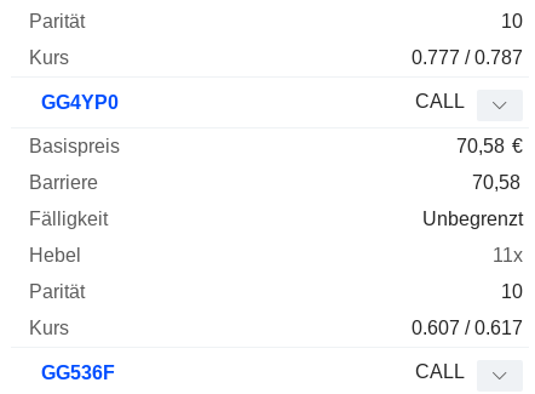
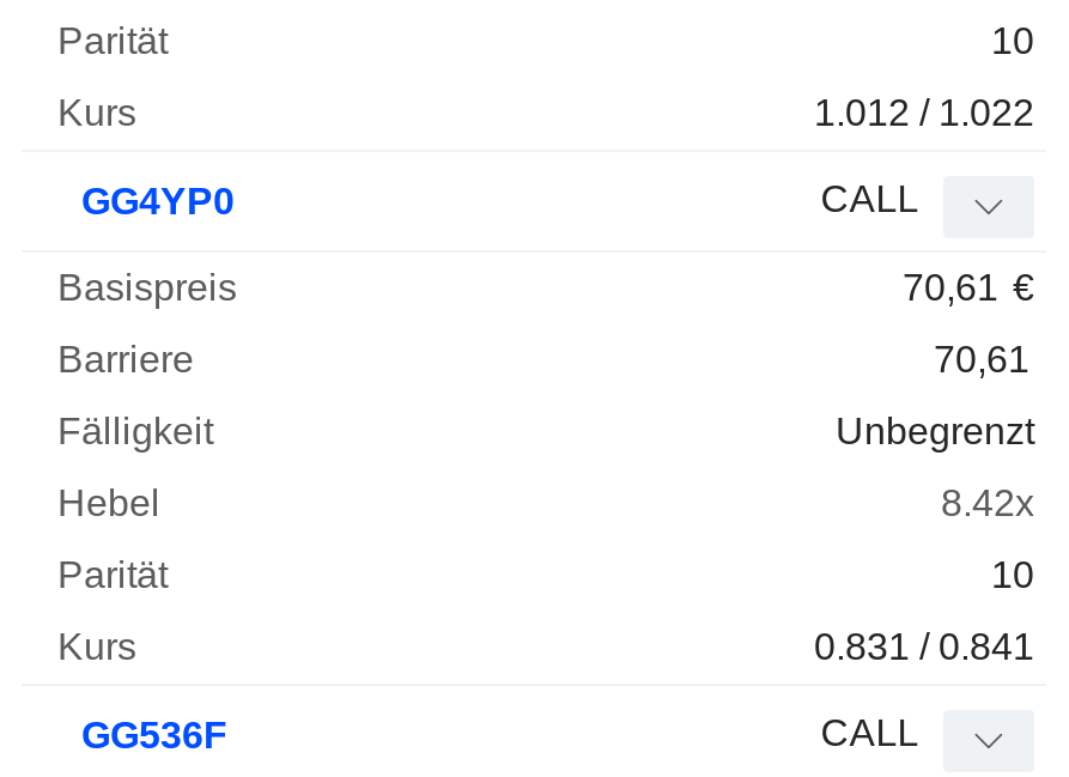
[412,48,523,68] 0.777 / 0.787 -> [814,93,1034,133] 1.012 / 1.022
[456,136,523,157] 70,58 € -> [903,267,1034,308] 70,61 €
[472,172,520,193] 70,58 -> [934,339,1029,380] 70,61
[493,245,523,266] 11x -> [941,483,1034,524] 8.42x
[412,318,523,338] 0.607 / 0.617 -> [814,627,1034,667] 0.831 / 0.841

